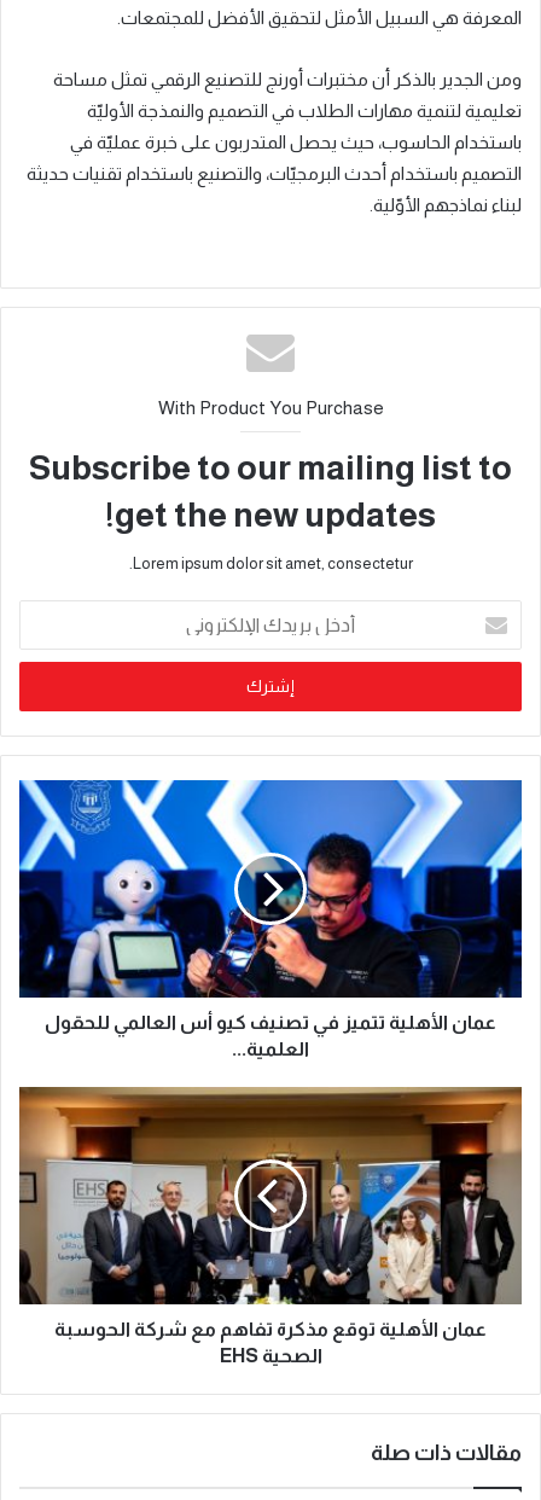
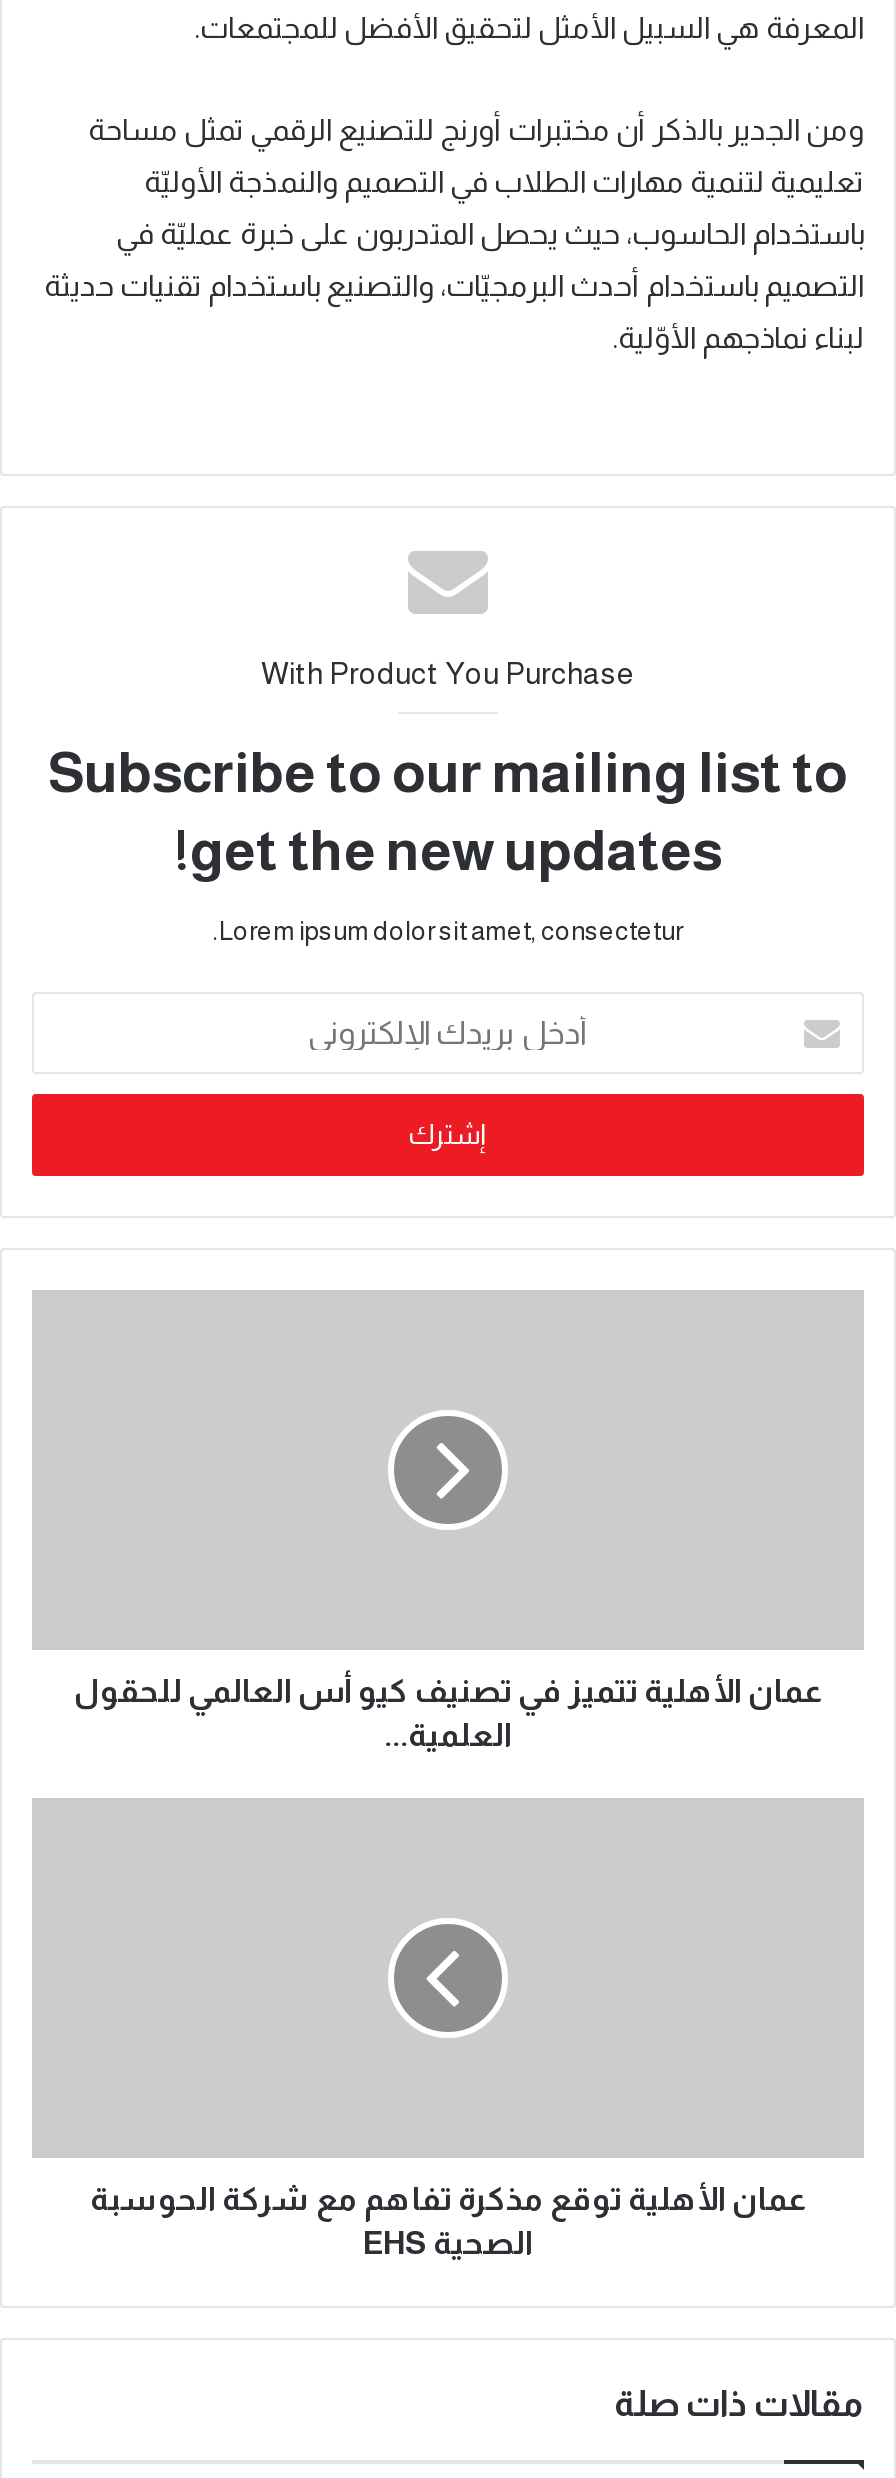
[18,779,523,999] [image] -> none
[18,1087,523,1306] [image] -> none

